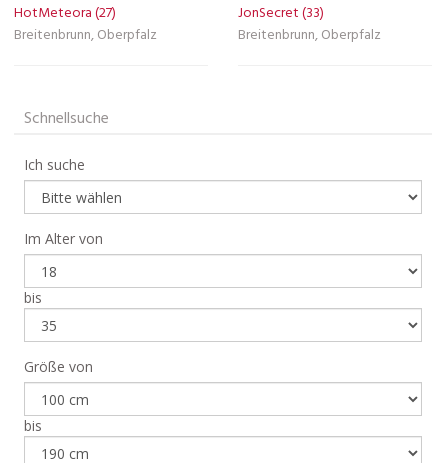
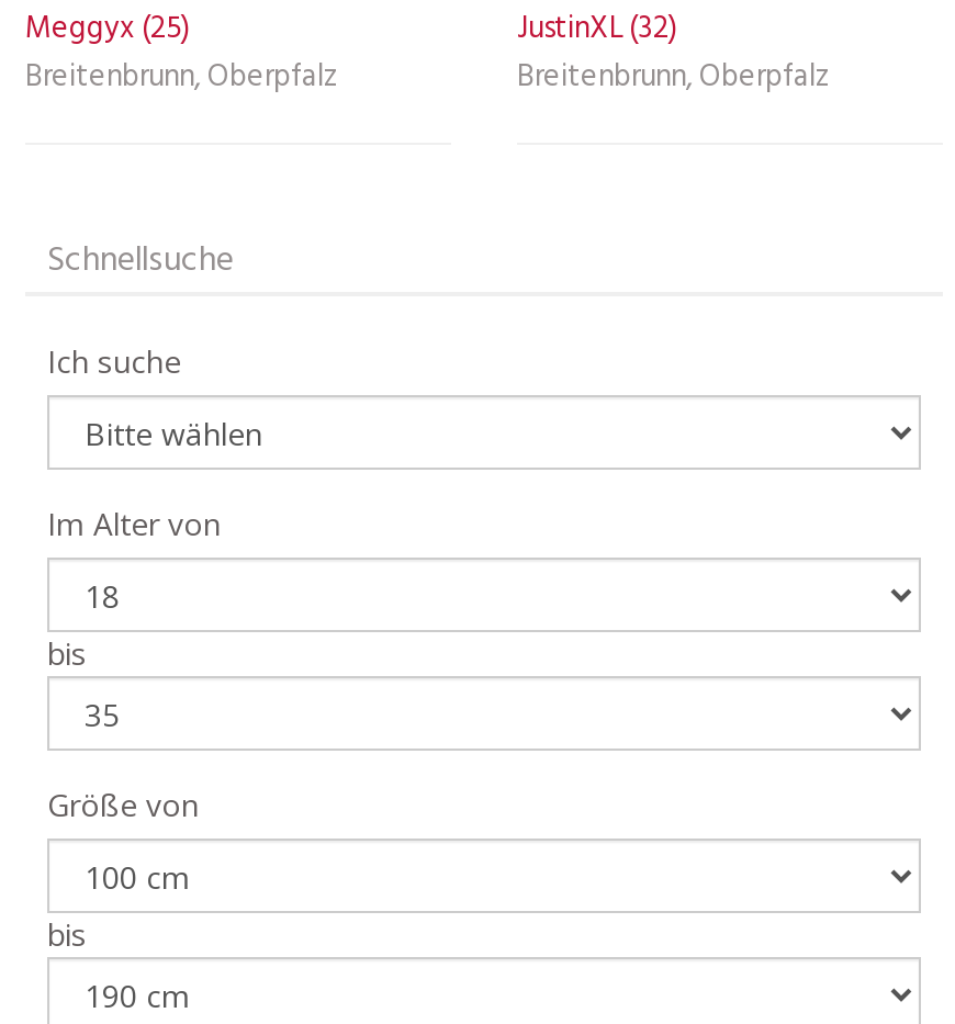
[14,2,116,25] HotMeteora (27) -> [25,4,190,55] Meggyx (25)
[238,2,324,25] JonSecret (33) -> [517,4,677,55] JustinXL (32)

